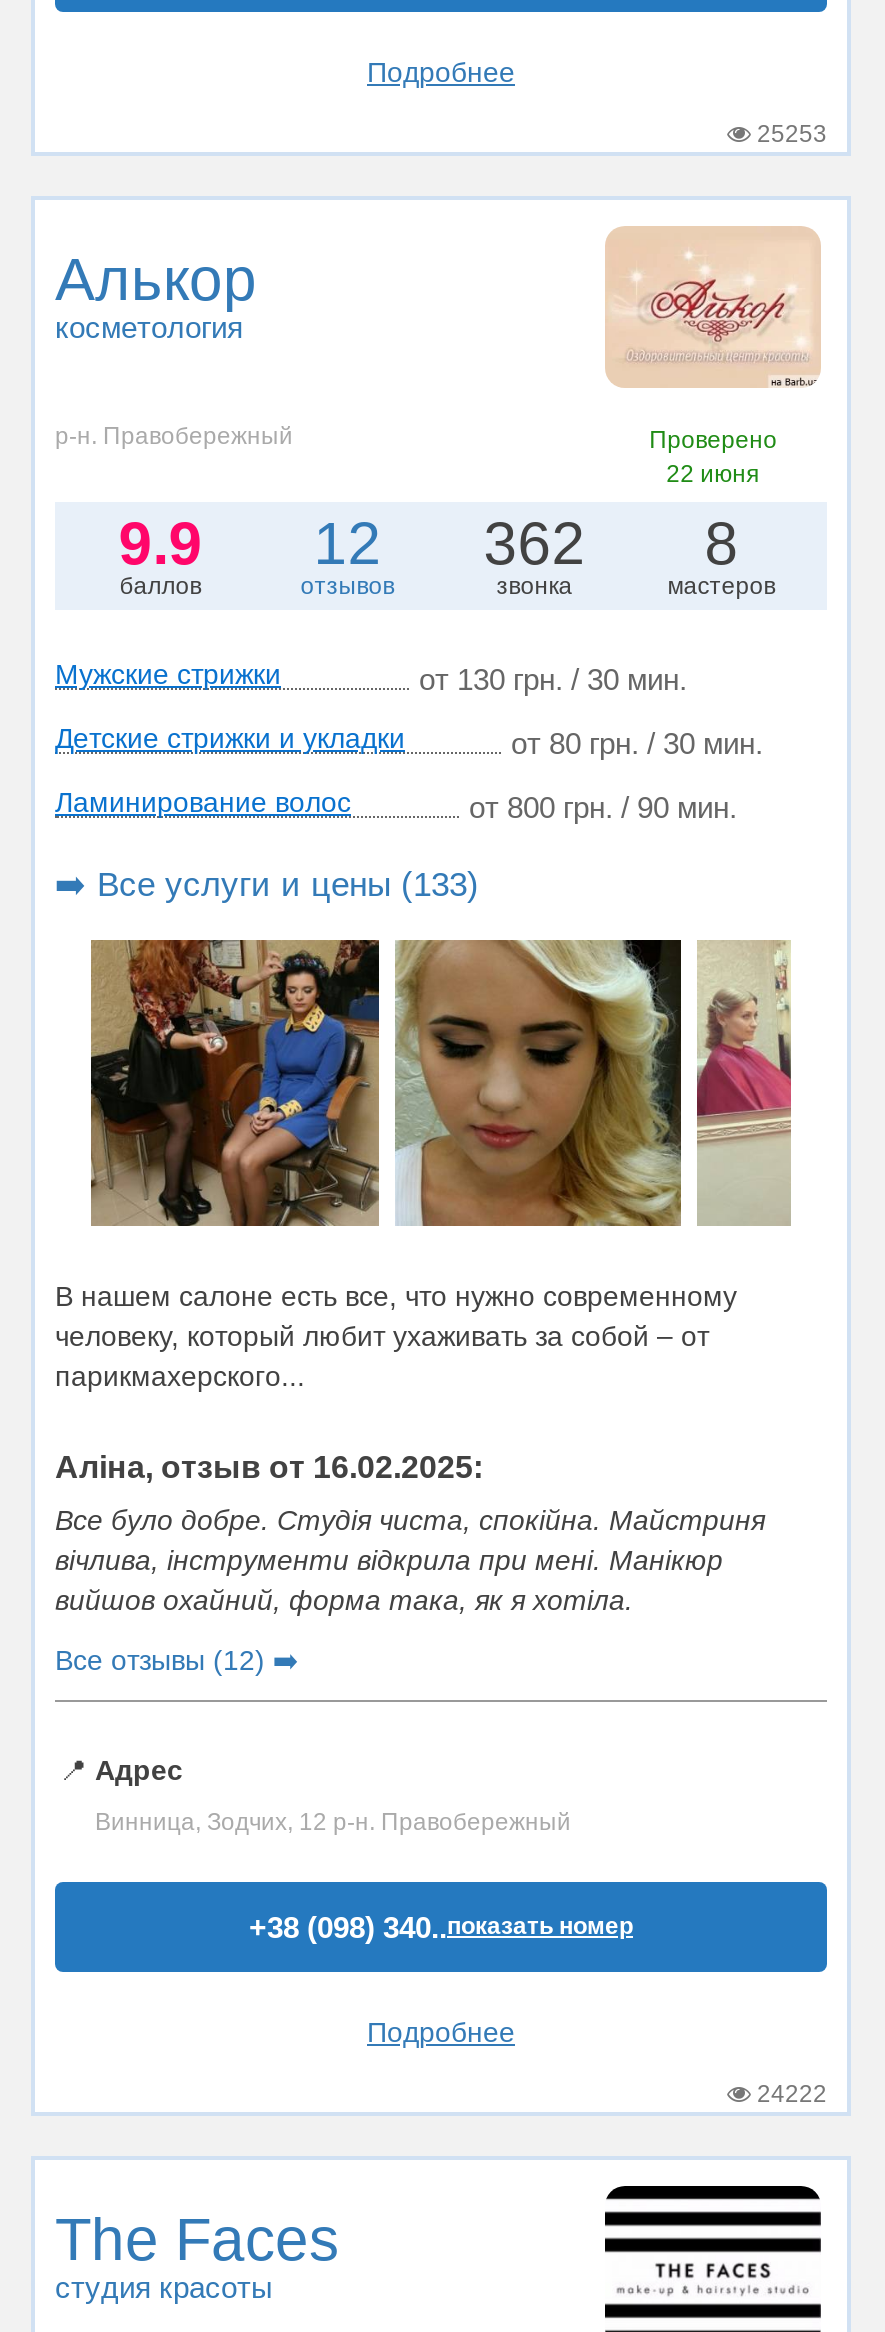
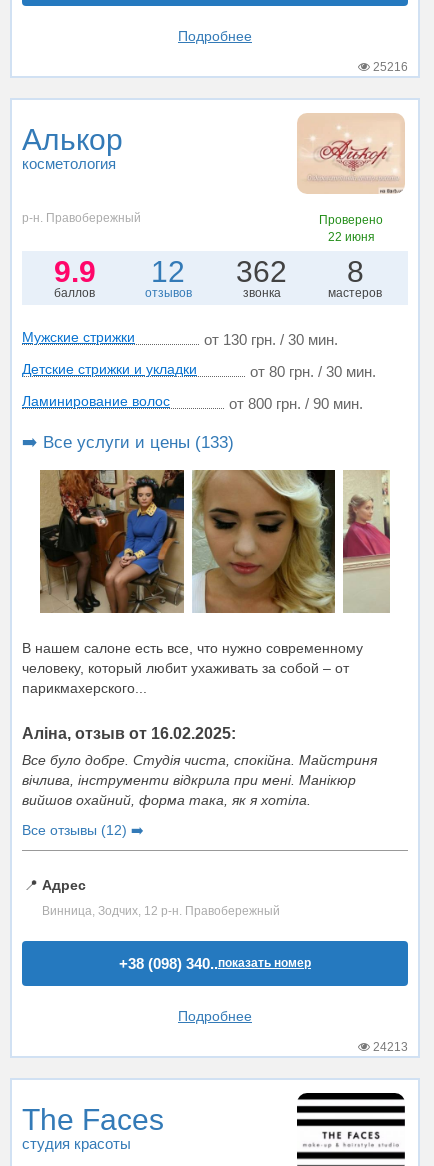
[751,120,827,148] 25253 -> [370,60,408,74] 25216
[751,2080,827,2108] 24222 -> [370,1040,408,1054] 24213

